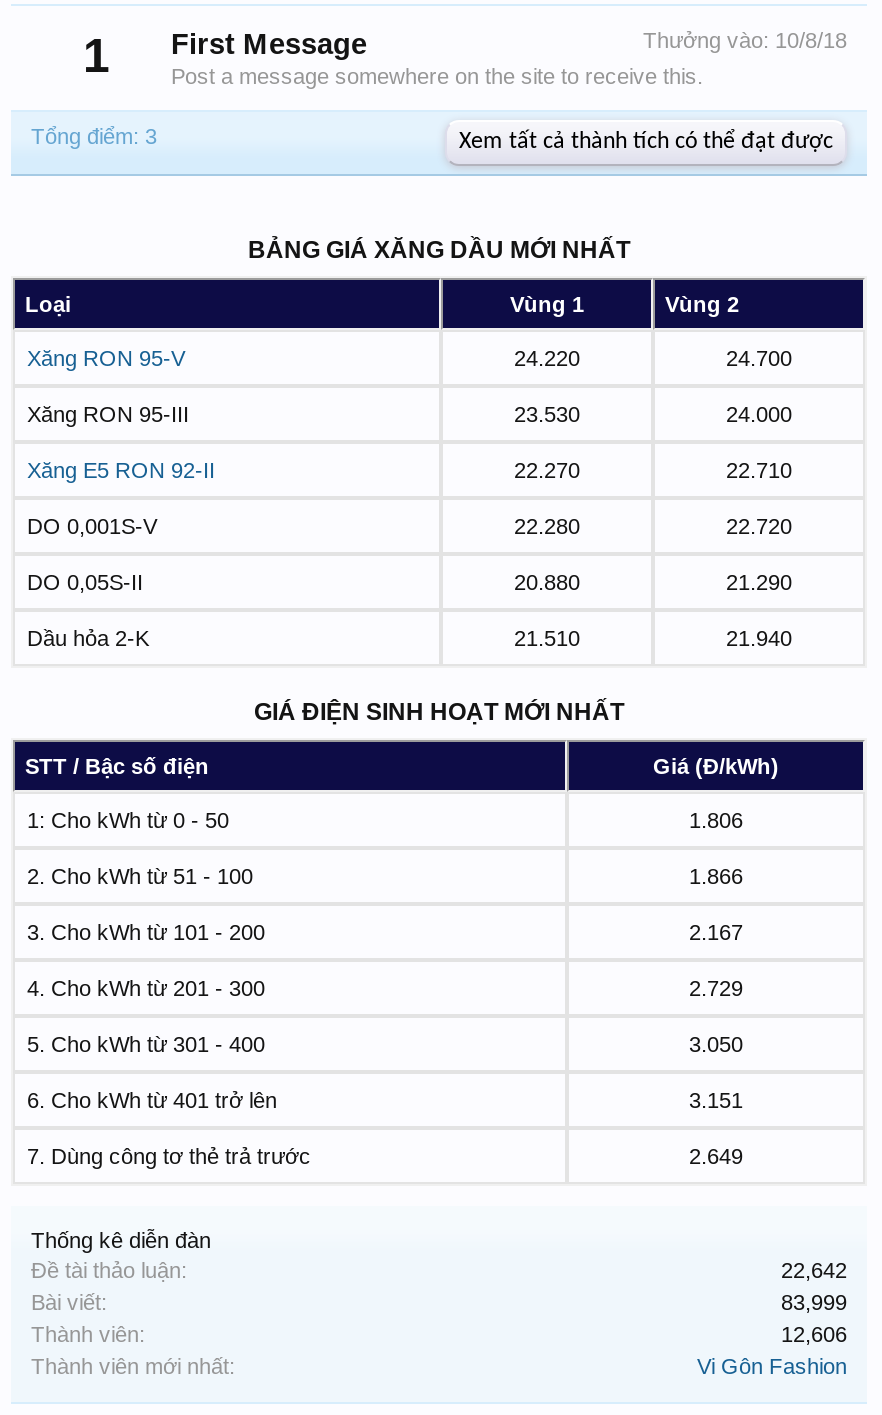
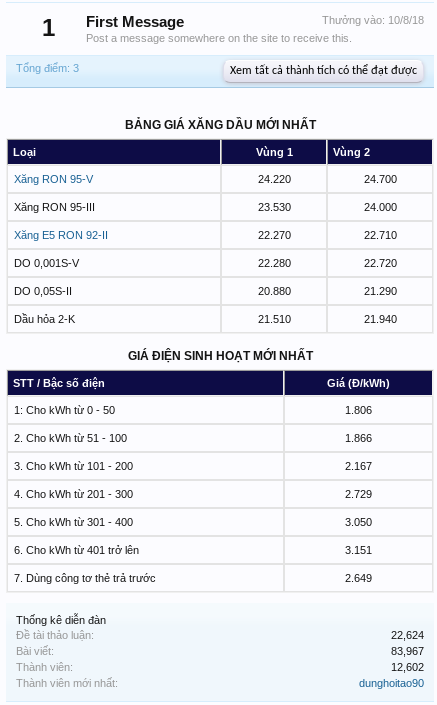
[781,1258,847,1282] 22,642 -> [391,629,424,641] 22,624
[781,1290,847,1314] 83,999 -> [391,645,424,657] 83,967
[781,1322,847,1346] 12,606 -> [391,661,424,673] 12,602
[697,1354,847,1378] Vi Gôn Fashion -> [359,677,424,689] dunghoitao90

